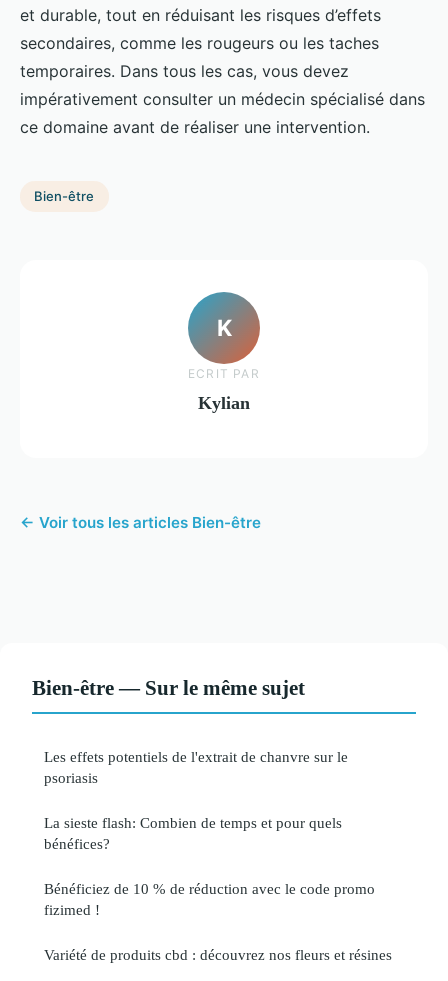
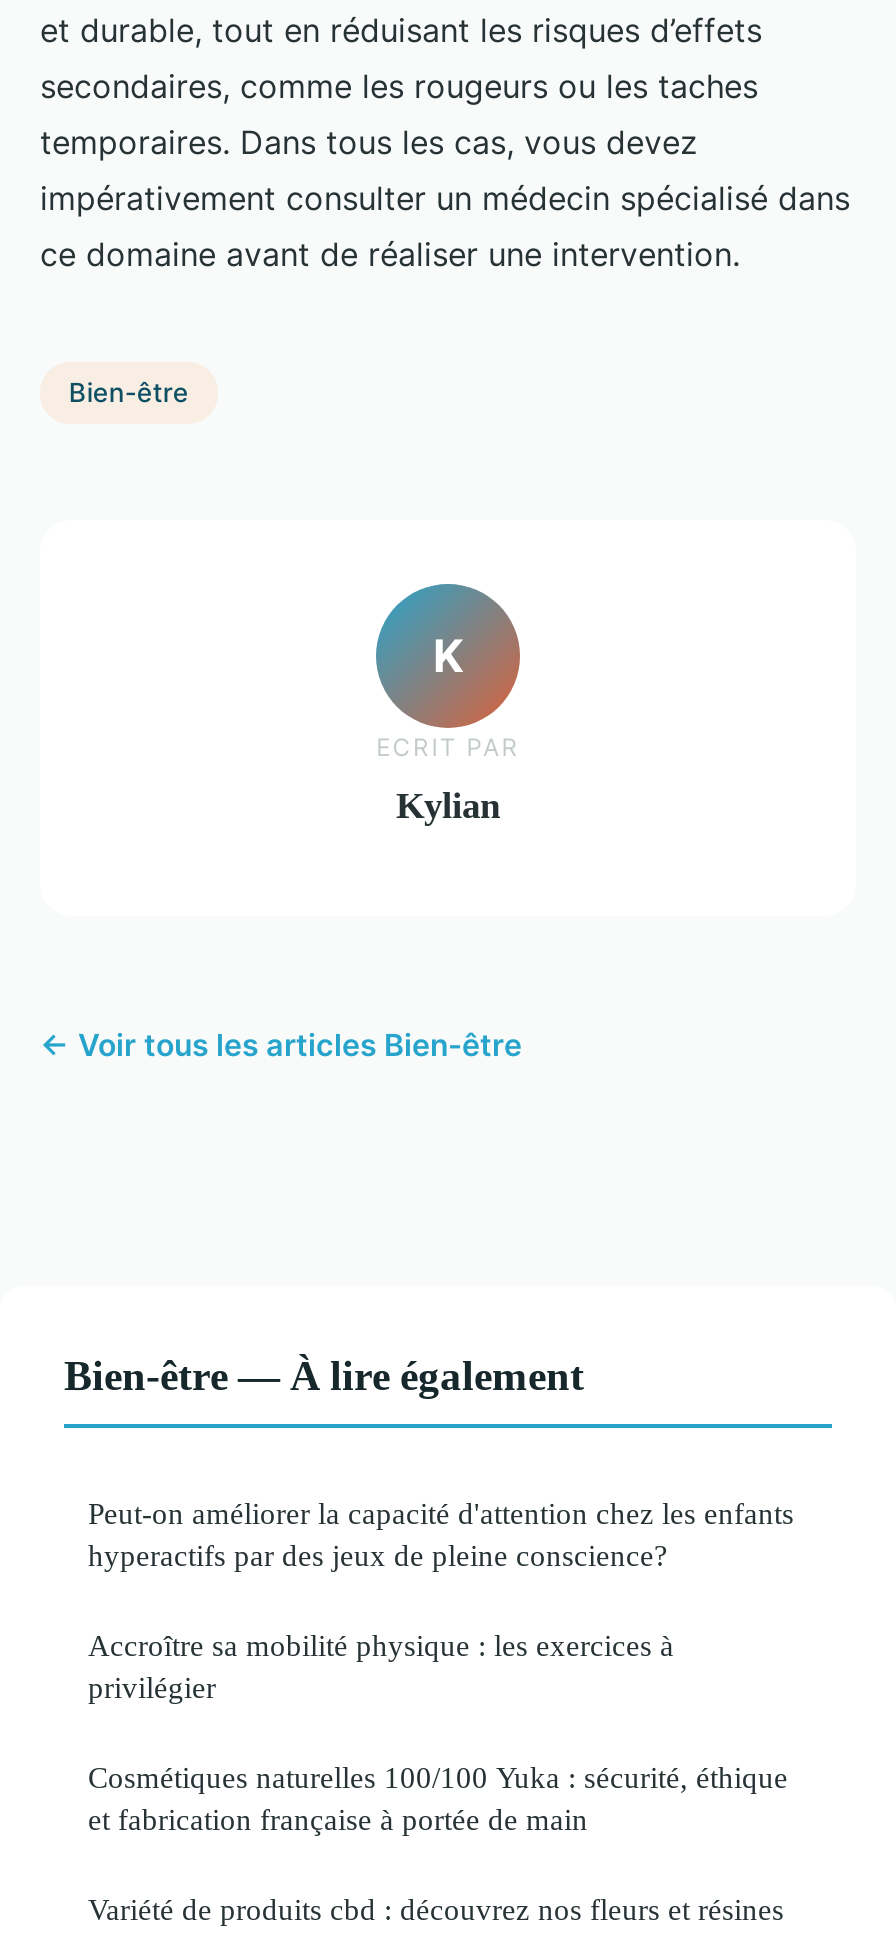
[32,676,305,699] Bien-être — Sur le même sujet -> [64,1351,584,1397] Bien-être — À lire également
[44,748,348,786] Les effets potentiels de l'extrait de chanvre sur le | psoriasis -> [88,1495,794,1571] Peut-on améliorer la capacité d'attention chez les enfants | hyperactifs par des jeux de pleine conscience?
[44,814,342,852] La sieste flash: Combien de temps et pour quels | bénéfices? -> [88,1627,674,1703] Accroître sa mobilité physique : les exercices à | privilégier
[44,880,375,918] Bénéficiez de 10 % de réduction avec le code promo | fizimed ! -> [88,1759,788,1835] Cosmétiques naturelles 100/100 Yuka : sécurité, éthique | et fabrication française à portée de main

